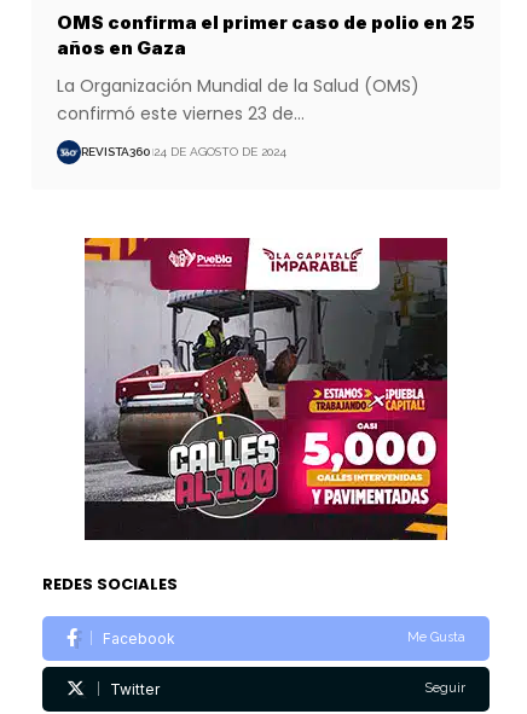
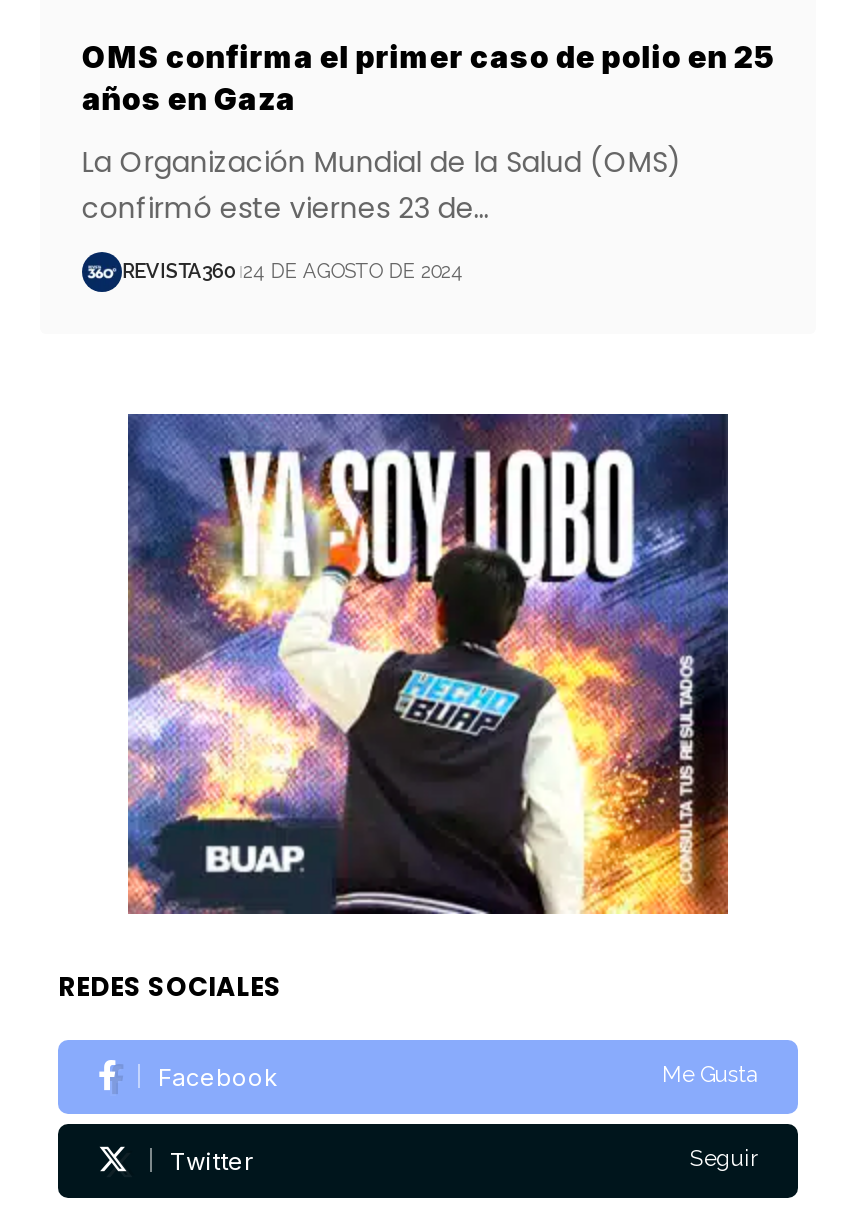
[83,237,448,541] [image] -> [126,412,730,916] [image]

